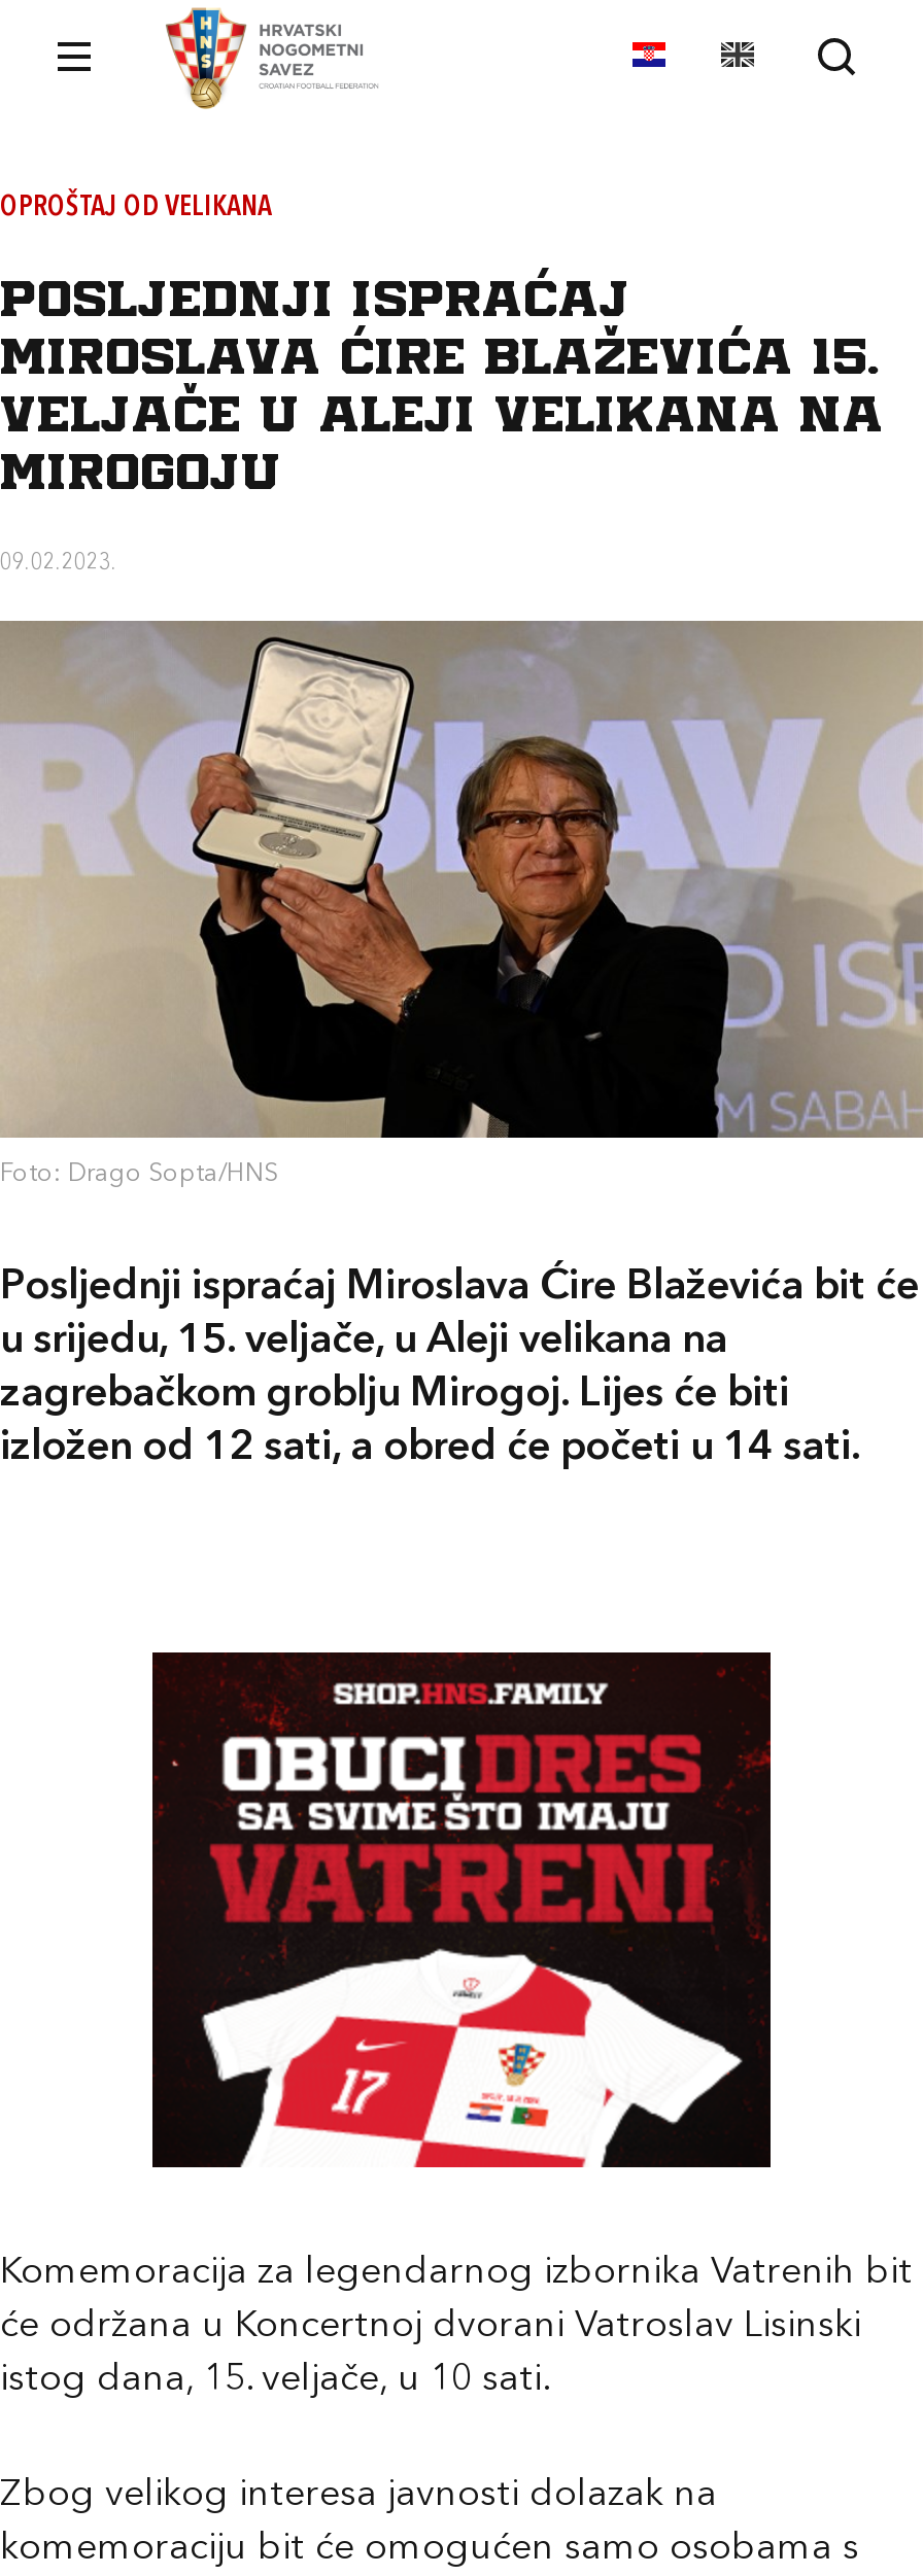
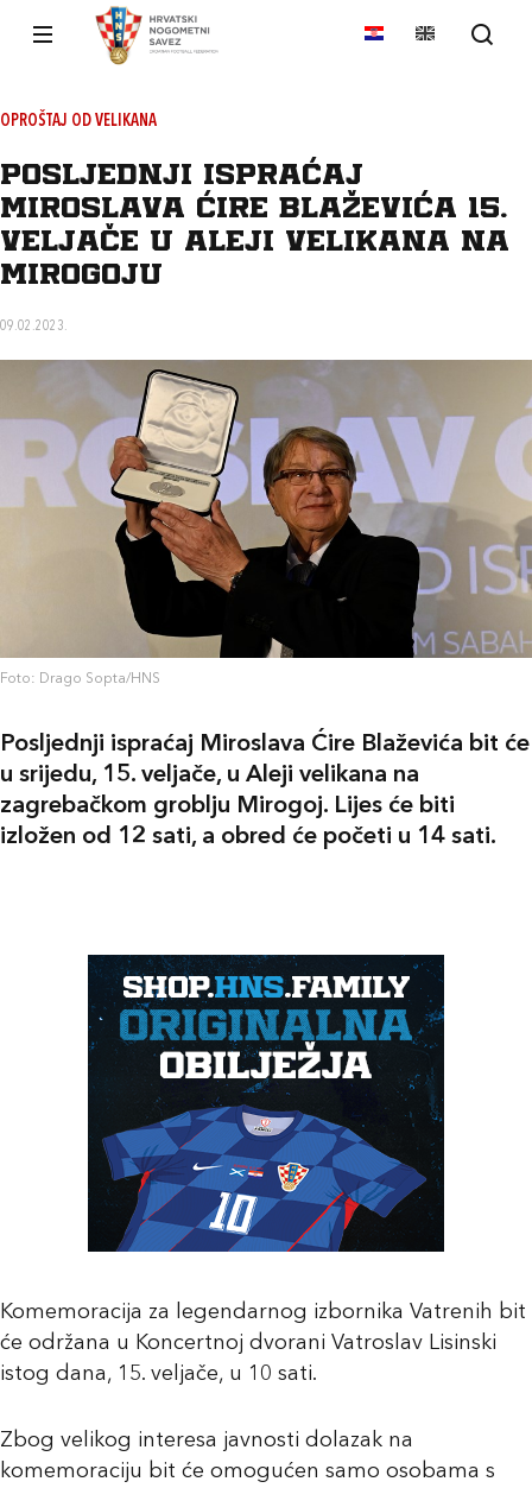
[155,1652,773,2169] [image] -> [88,955,445,1253] [image]

